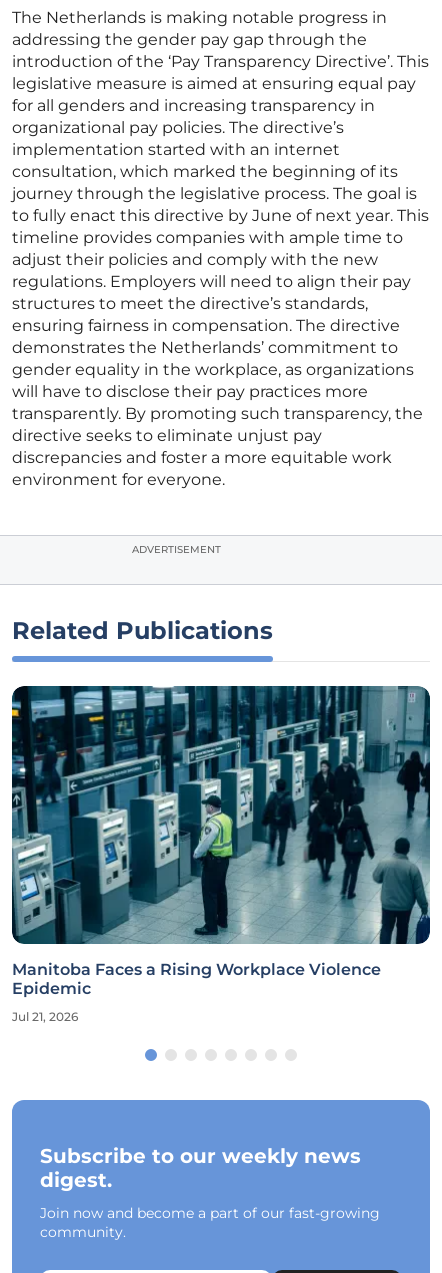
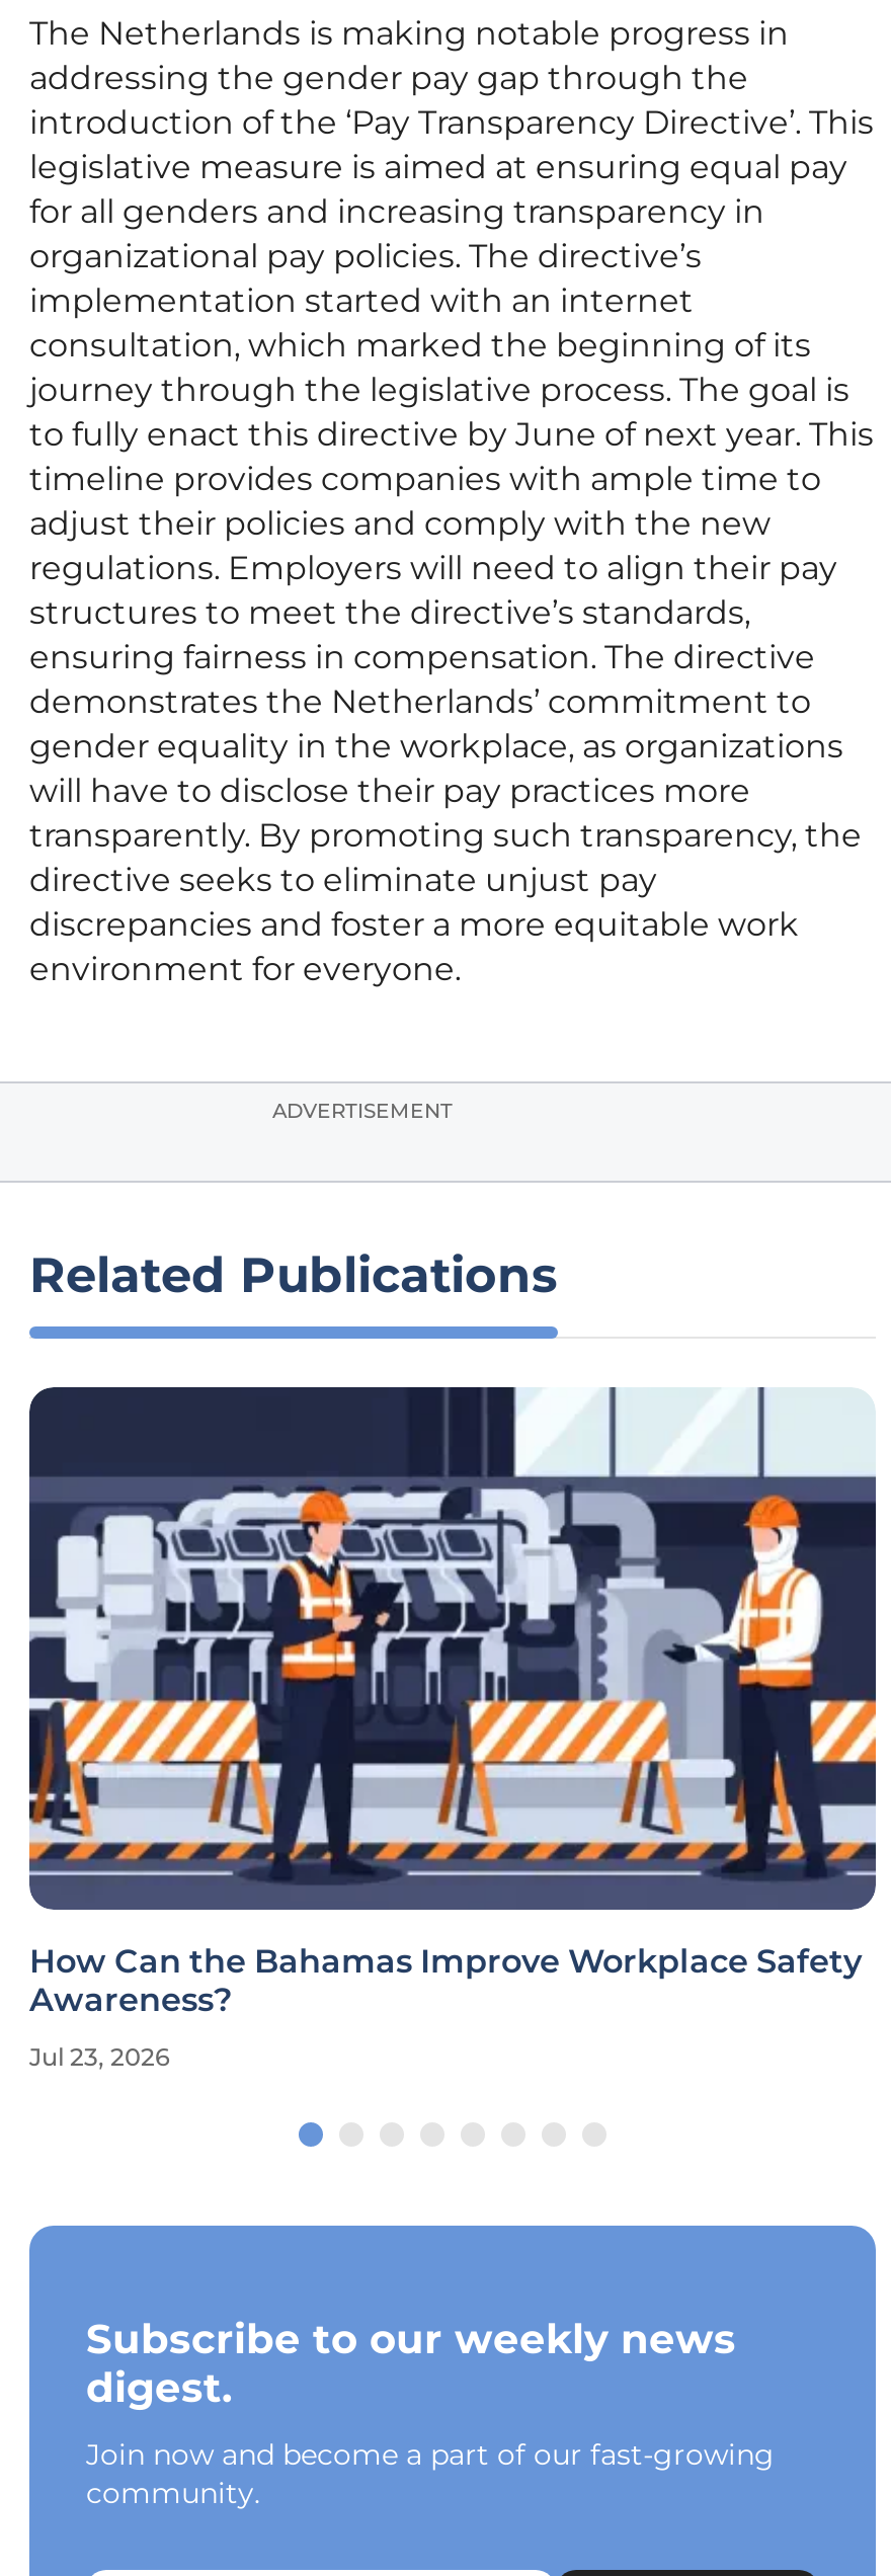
[11,685,431,998] [image] | Manitoba Faces a Rising Workplace Violence | Epidemic -> [27,1385,878,2020] [image] | How Can the Bahamas Improve Workplace Safety | Awareness?
[12,1009,78,1024] Jul 21, 2026 -> [29,2042,169,2073] Jul 23, 2026

